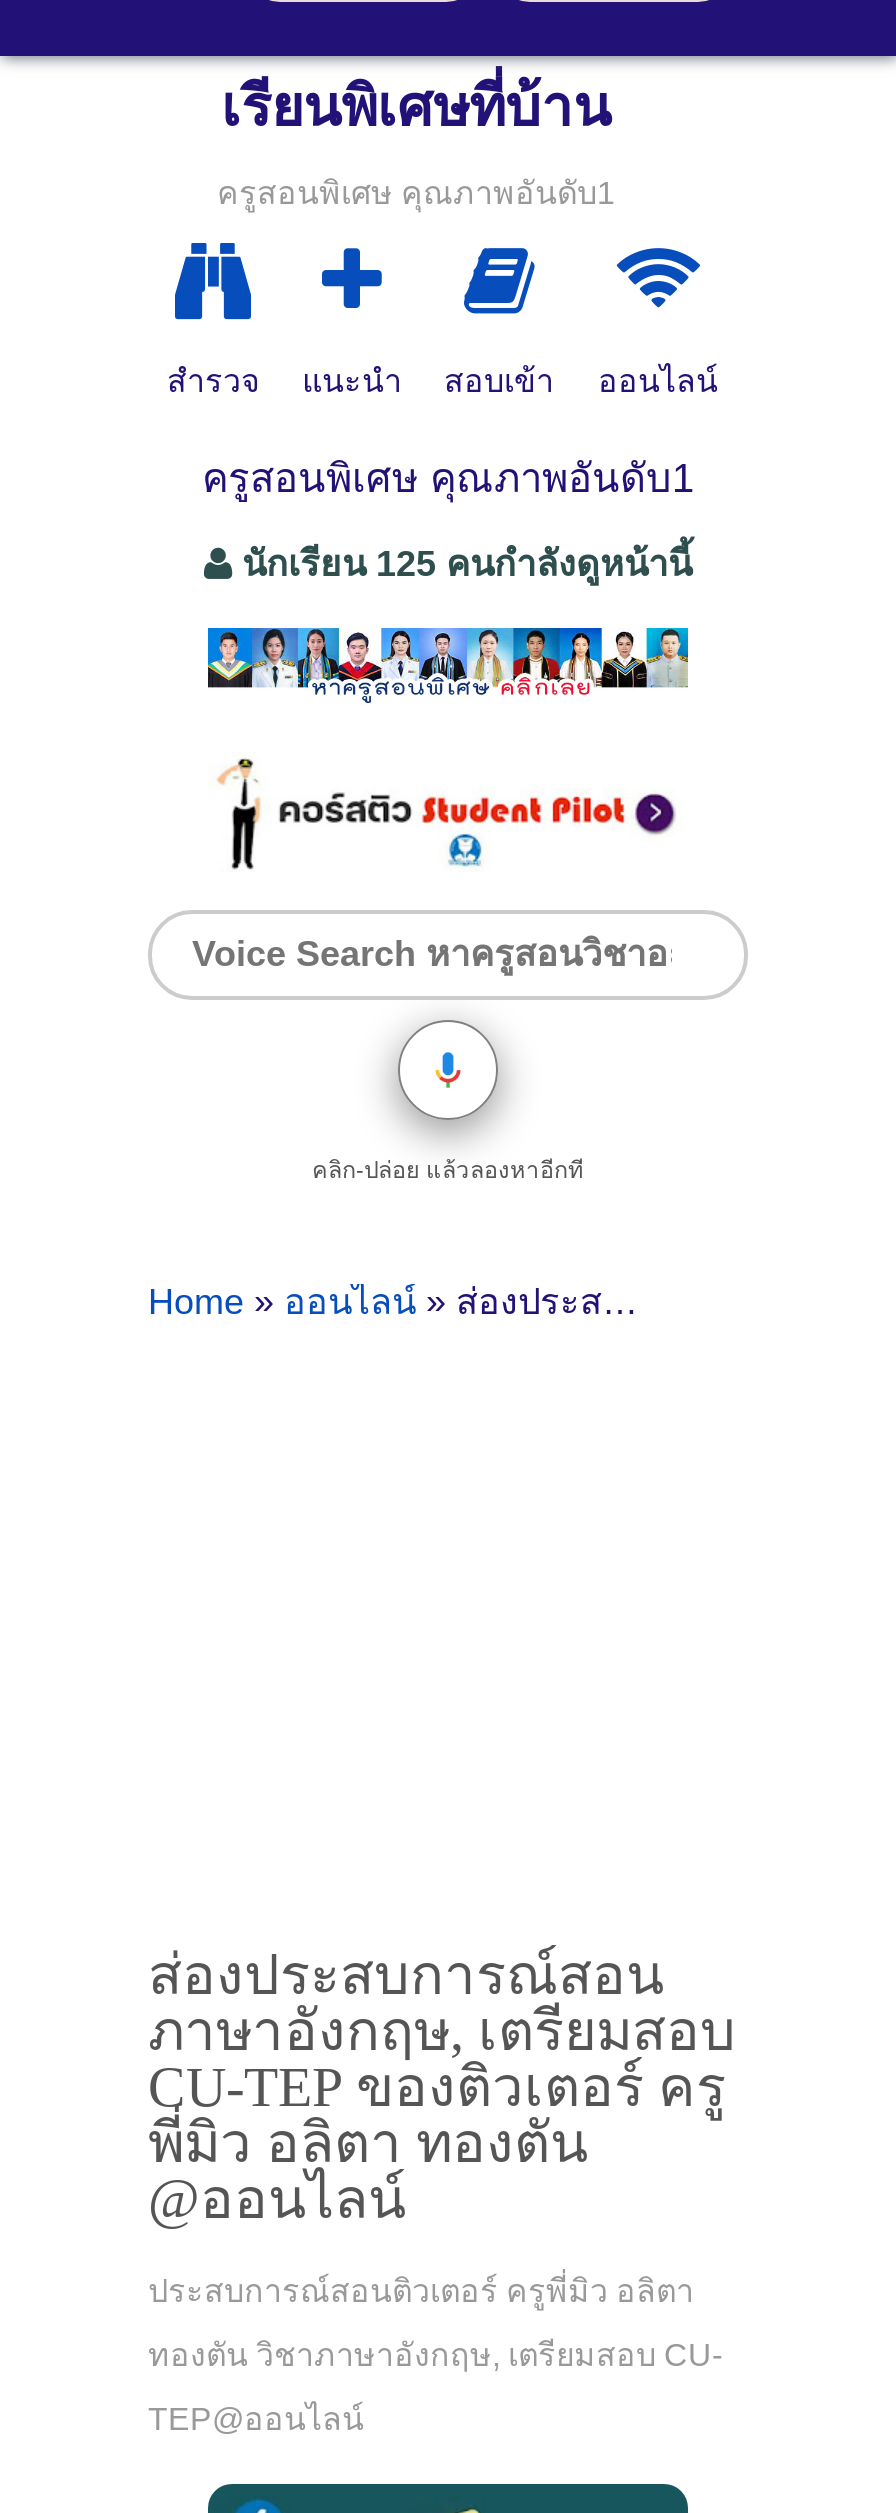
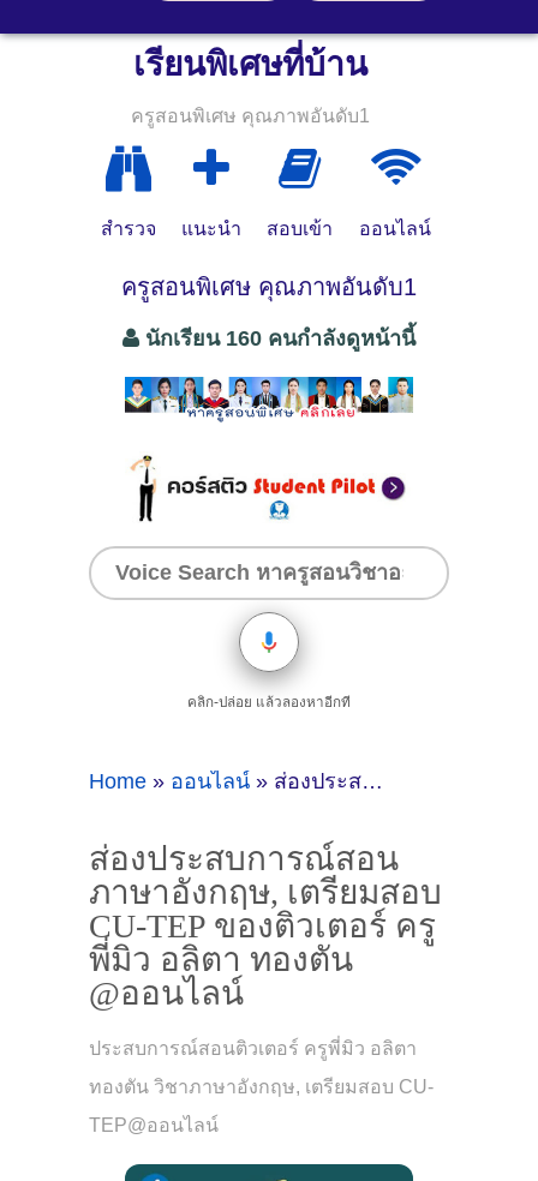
[232,544,692,584] นักเรียน 125 คนกำลังดูหน้านี้ -> [139,326,416,350] นักเรียน 160 คนกำลังดูหน้านี้

